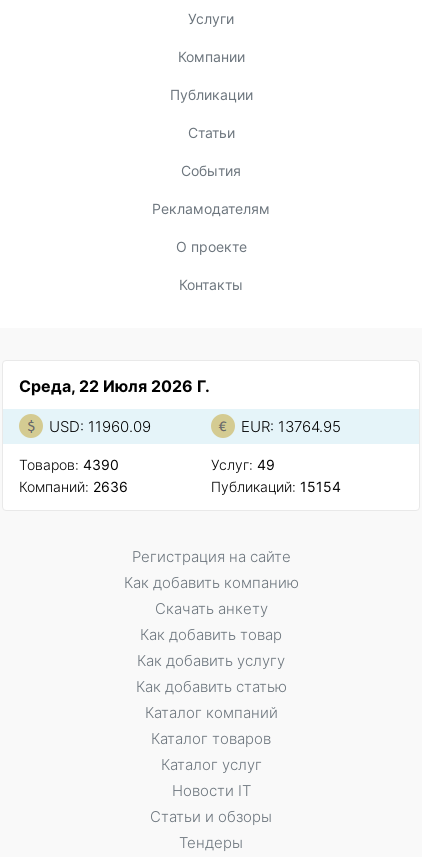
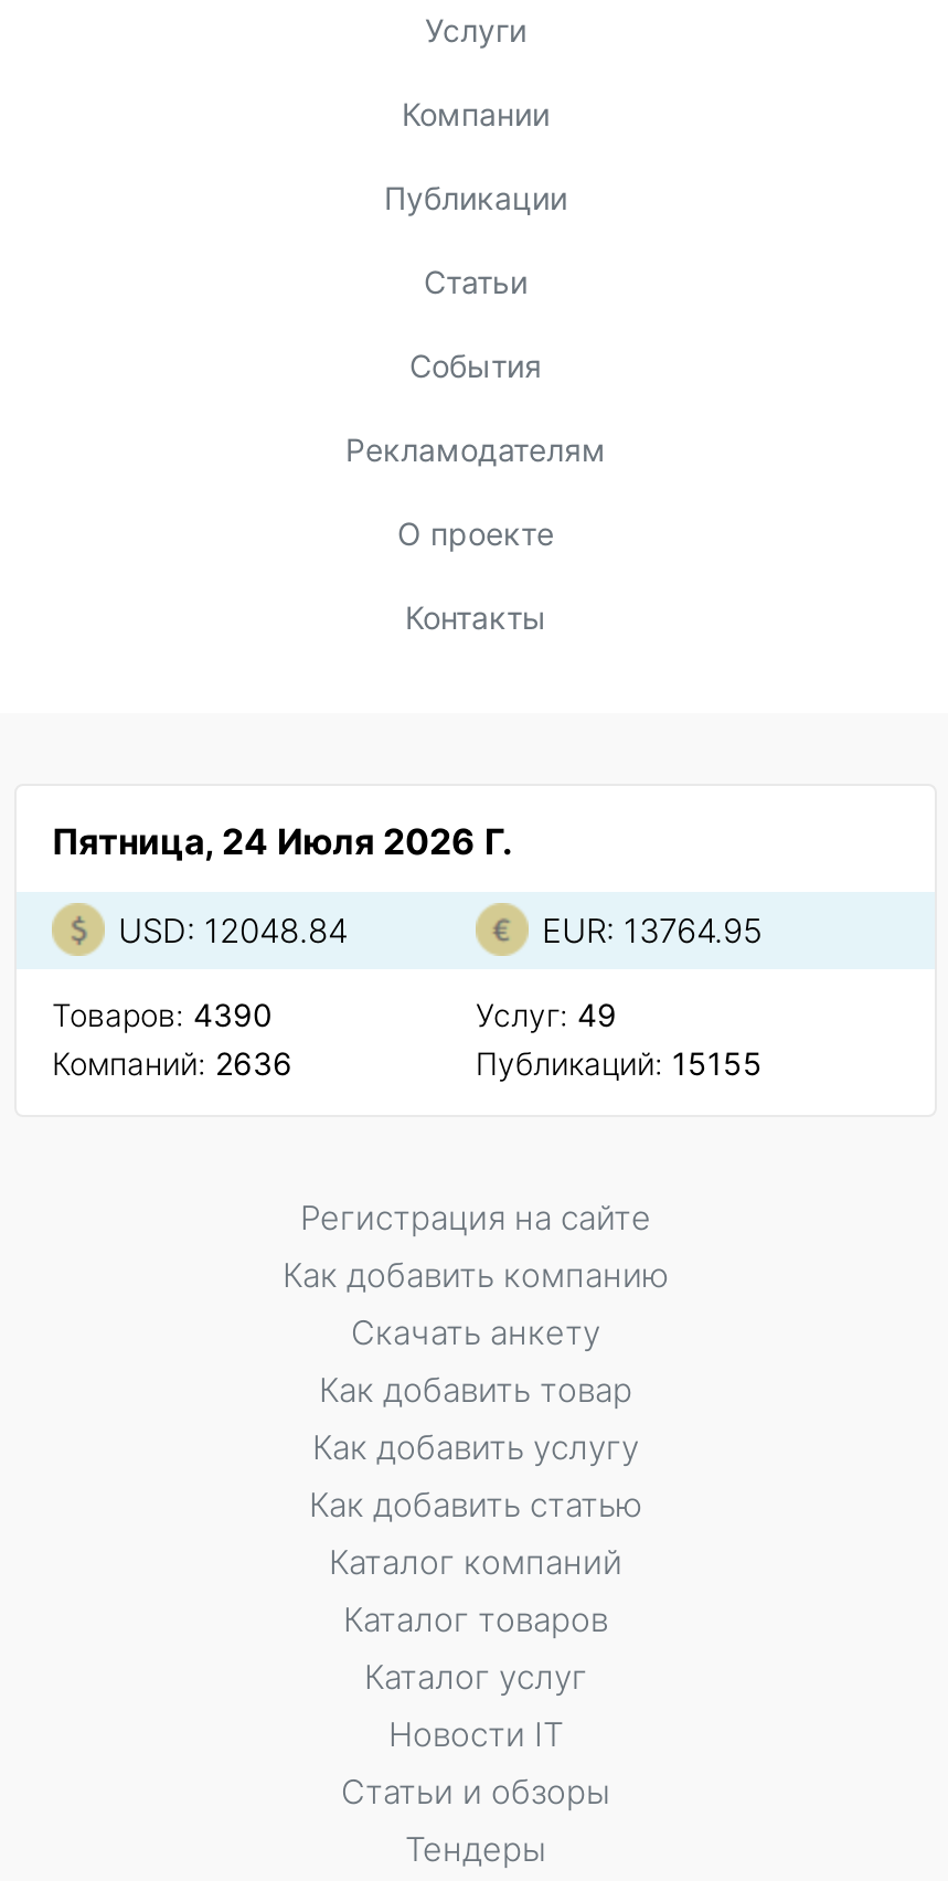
[19,376,210,396] Среда, 22 Июля 2026 Г. -> [52,820,513,864] Пятница, 24 Июля 2026 Г.
[49,417,151,436] USD: 11960.09 -> [118,910,348,952] USD: 12048.84
[211,478,341,495] Публикаций: 15154 -> [476,1045,763,1082] Публикаций: 15155

